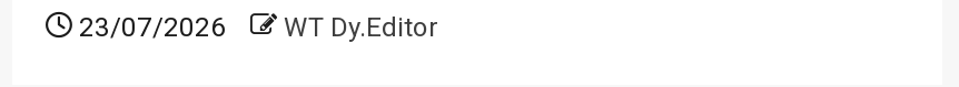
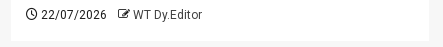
[72,13,437,43] 23/07/2026 WT Dy.Editor -> [38,8,202,22] 22/07/2026 WT Dy.Editor

